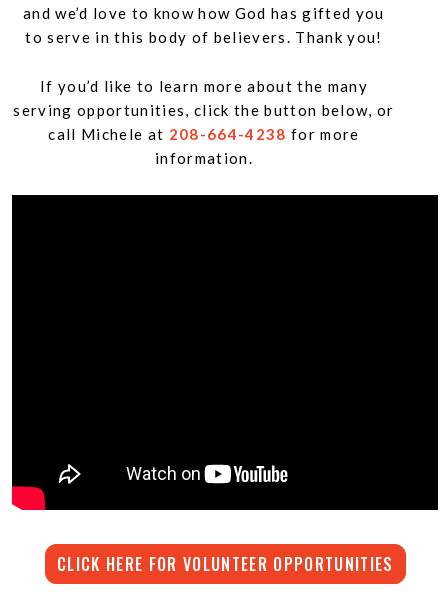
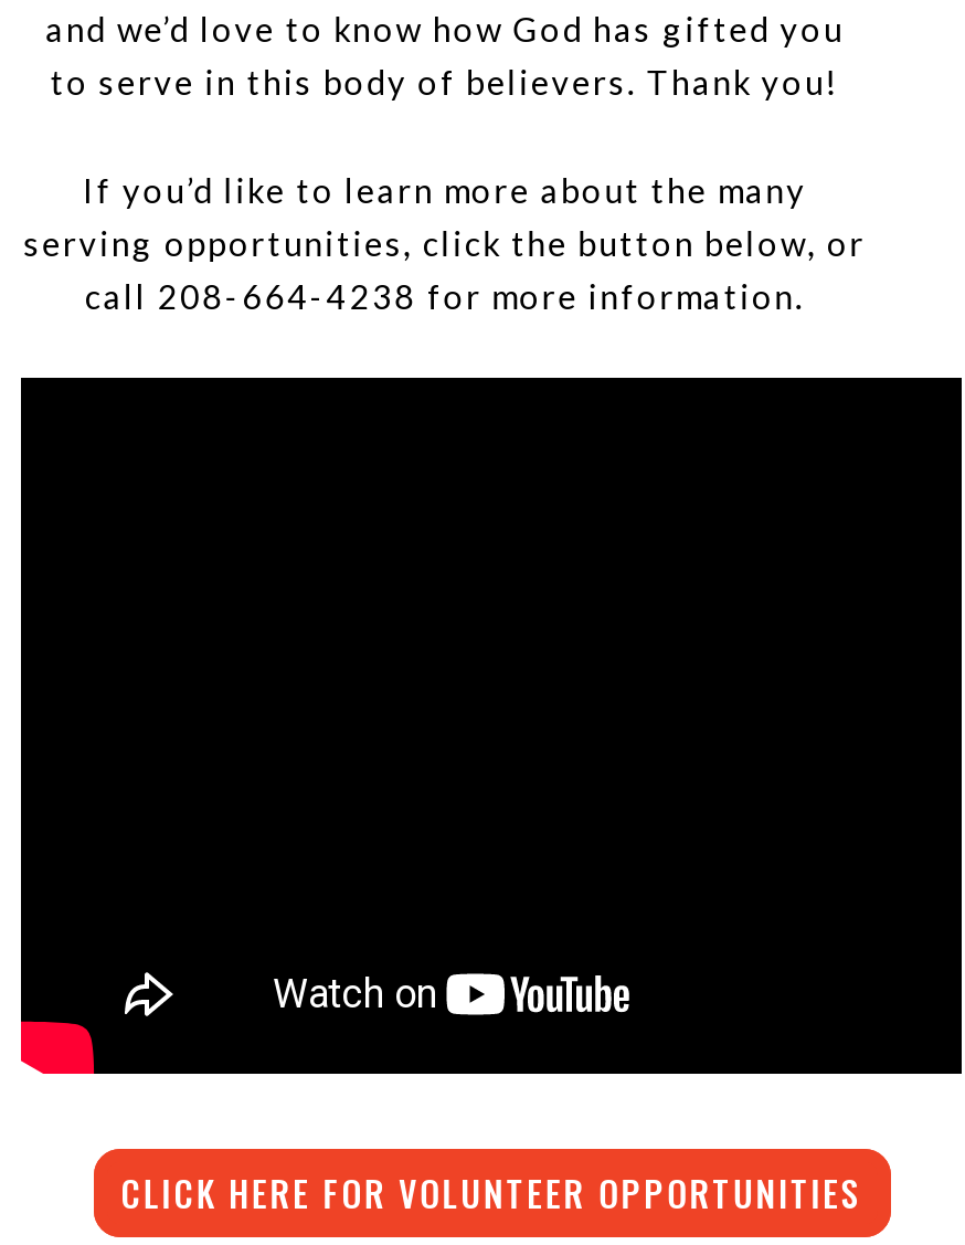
[48,125,360,167] call Michele at 208-664-4238 for more | information. -> [85,276,805,316] call 208-664-4238 for more information.

